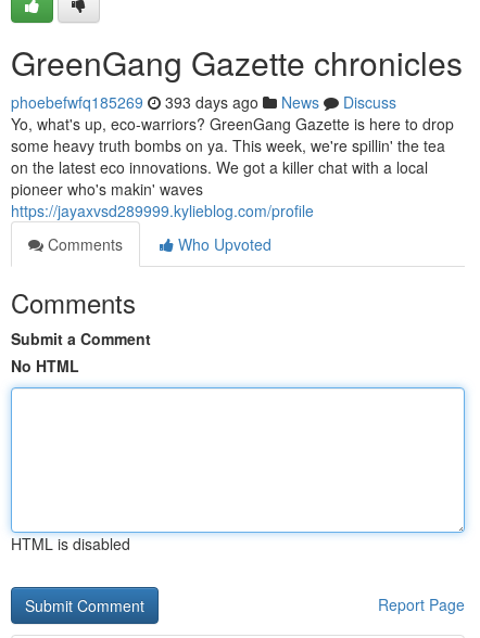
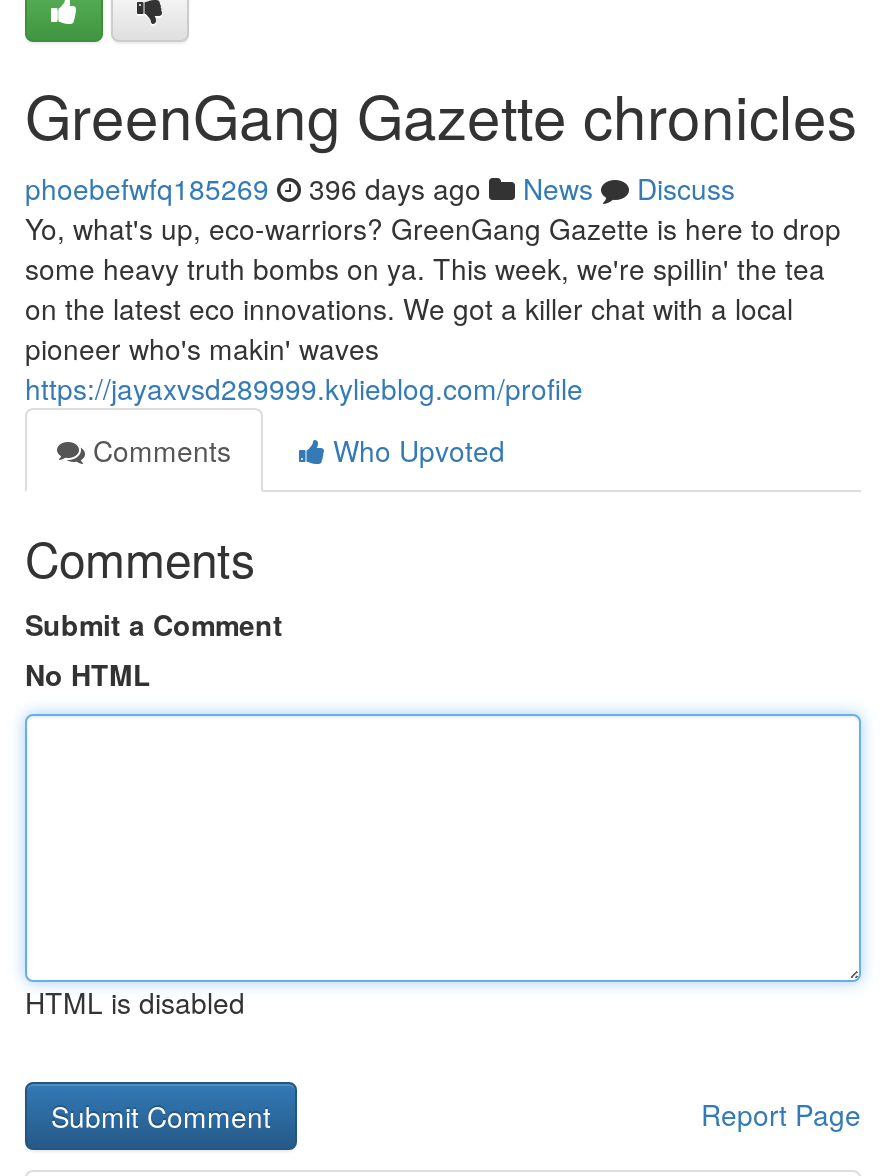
[11,91,396,113] phoebefwfq185269 393 days ago News Discuss -> [25,168,735,208] phoebefwfq185269 396 days ago News Discuss

